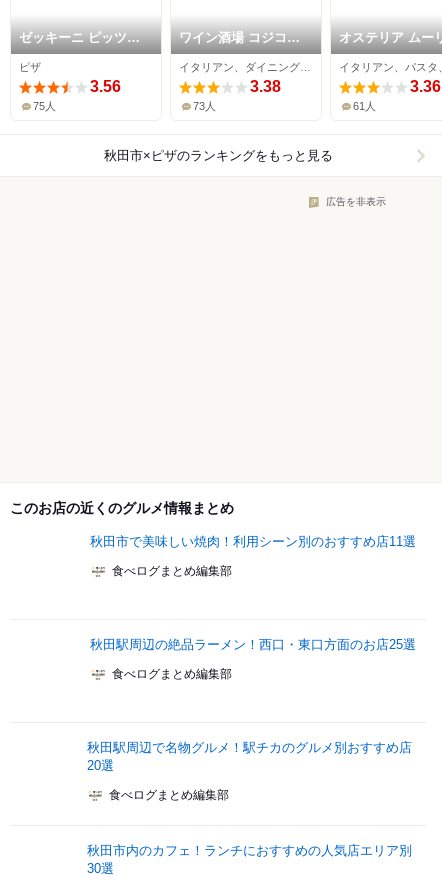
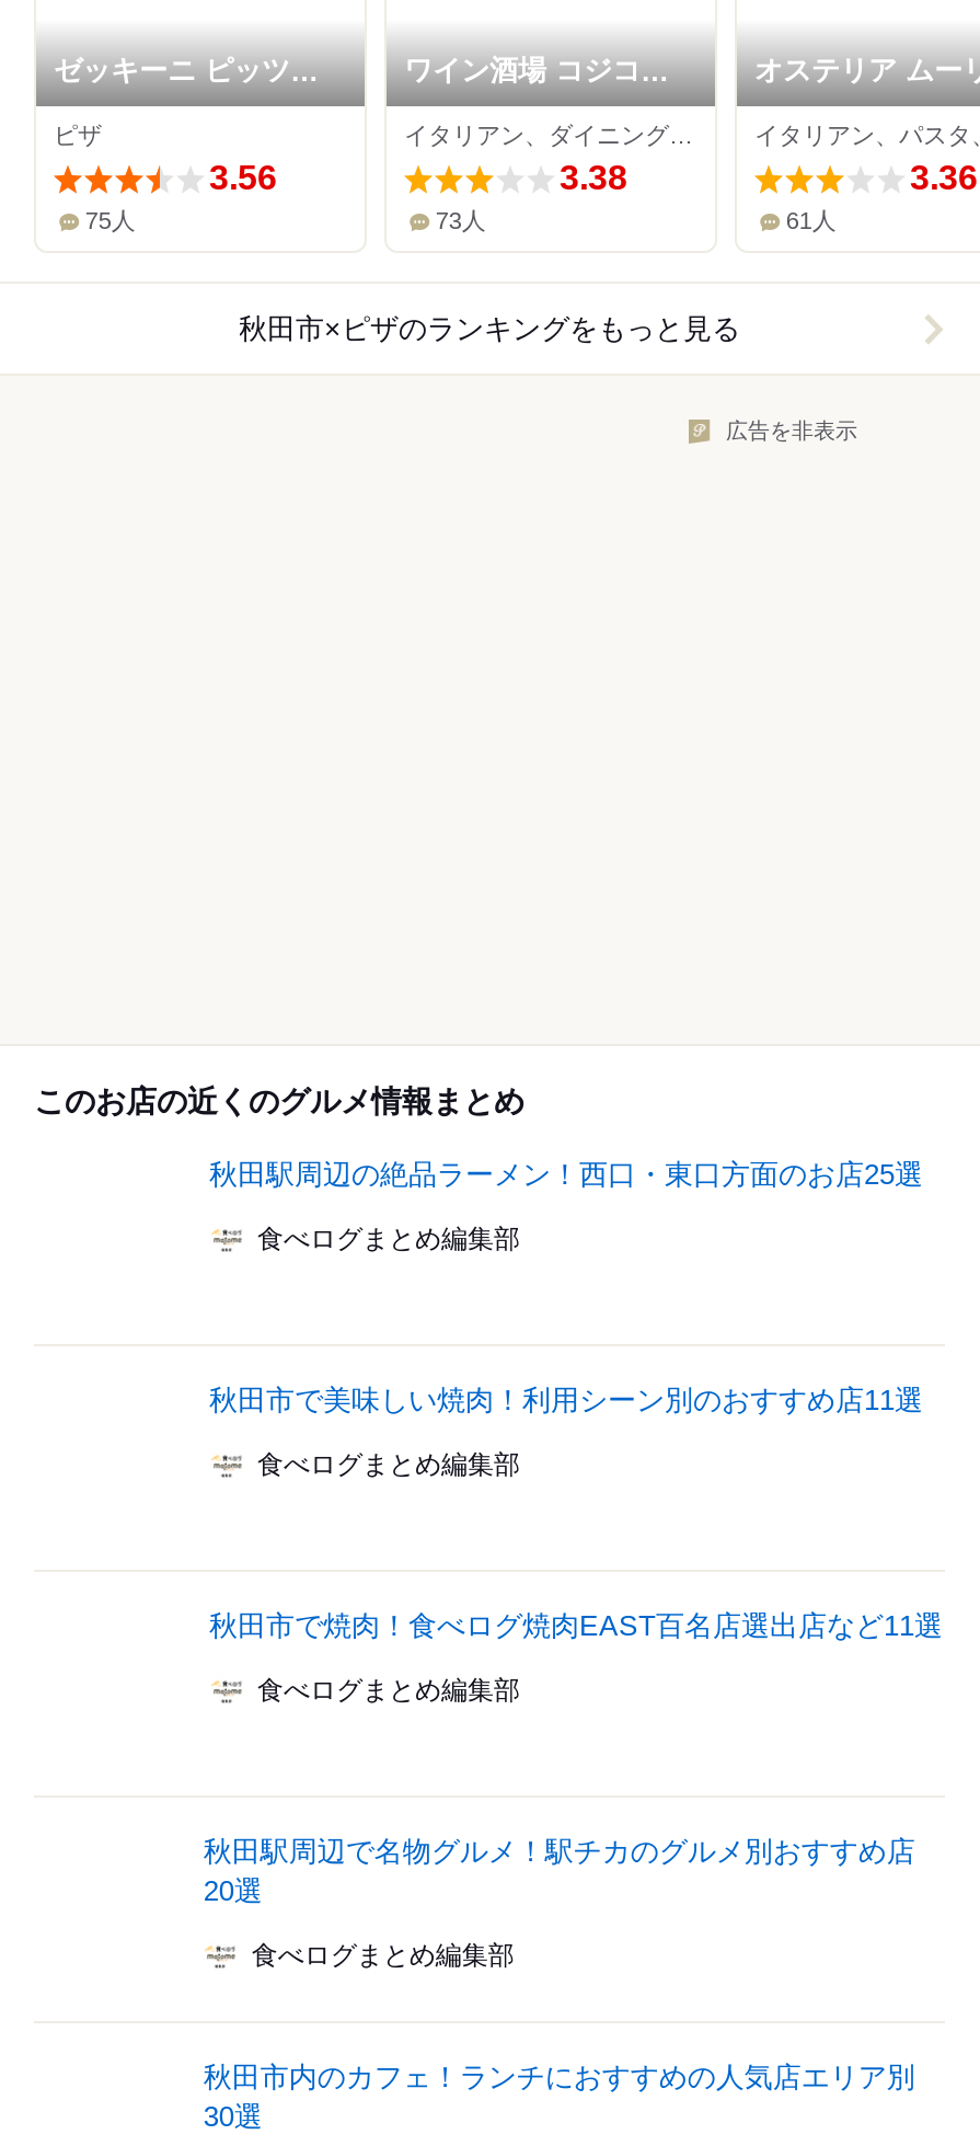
none -> [257,1224,520,1255] 食べログまとめ編集部
none -> [209,1610,943,1643] 秋田市で焼肉！食べログ焼肉EAST百名店選出店など11選
moved [90,637,416,652] -> [209,1159,923,1191]: 秋田駅周辺の絶品ラーメン！西口・東口方面のお店25選

